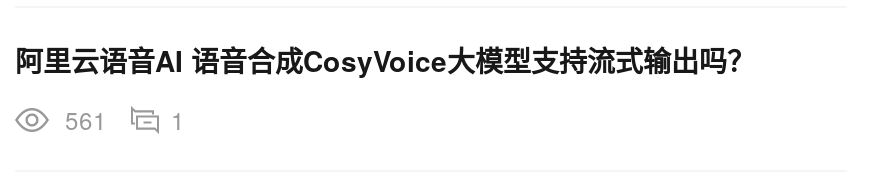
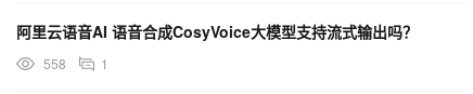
[65,102,185,136] 561 1 -> [43,54,108,72] 558 1

